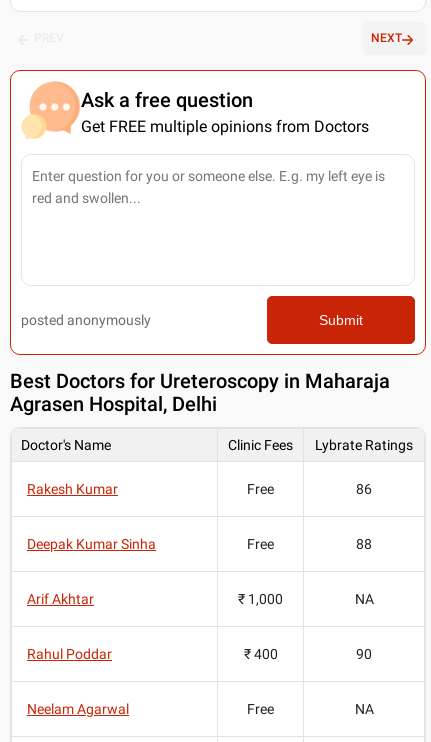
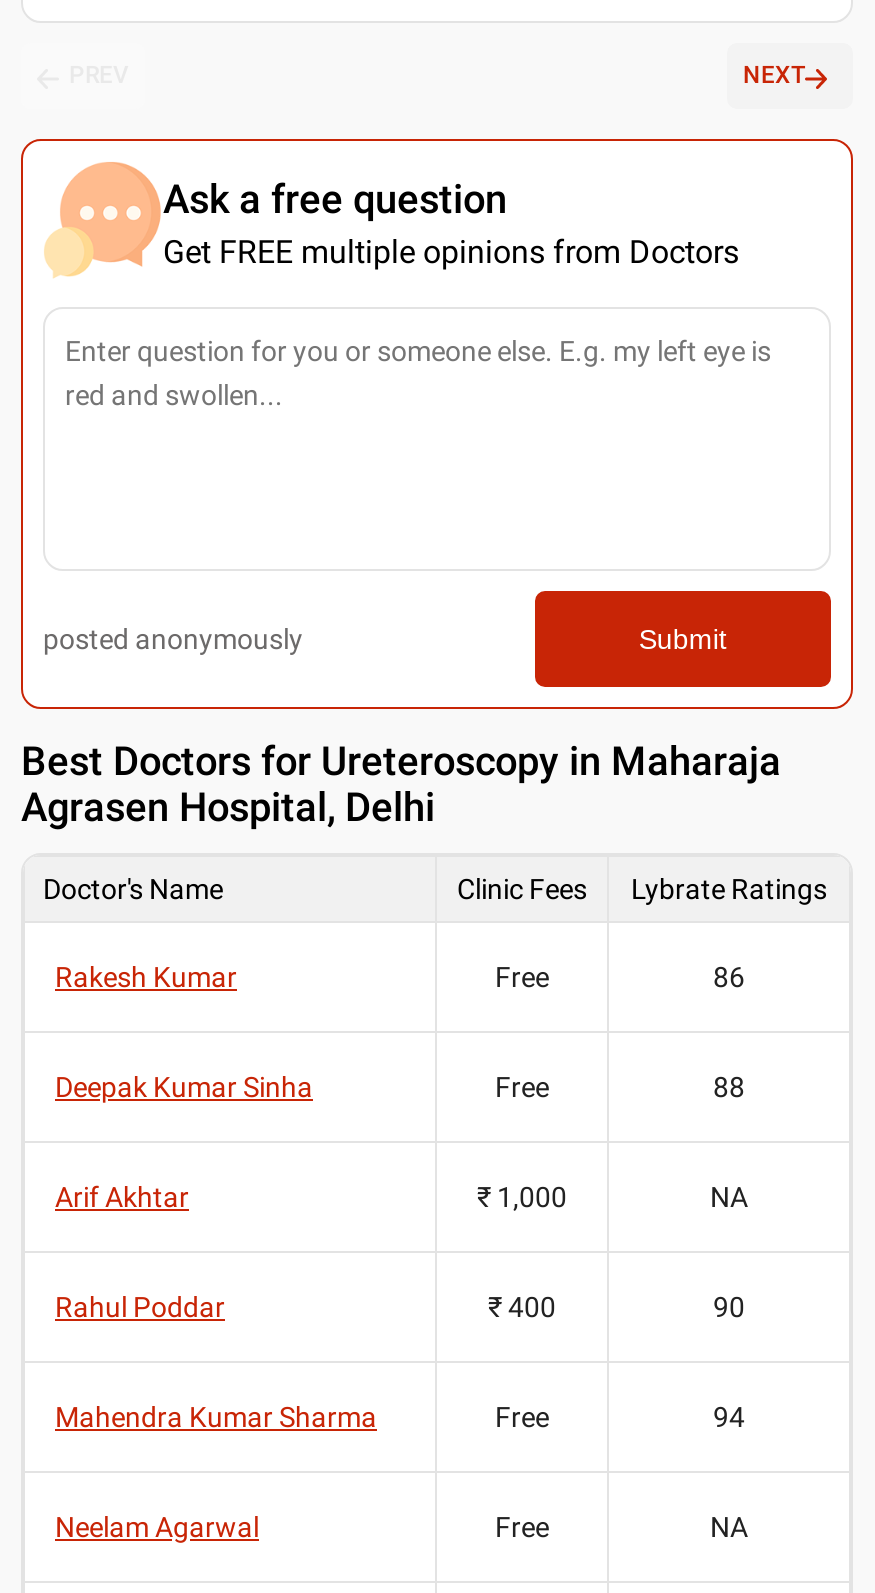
none -> [55,1400,745,1432] Mahendra Kumar Sharma | Free | 94

